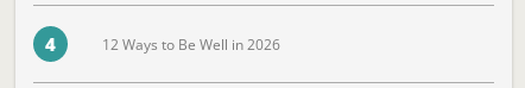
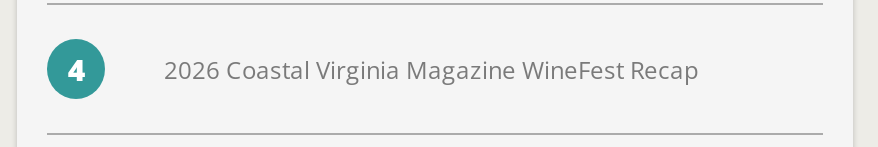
[103,34,281,54] 12 Ways to Be Well in 2026 -> [164,53,698,87] 2026 Coastal Virginia Magazine WineFest Recap

